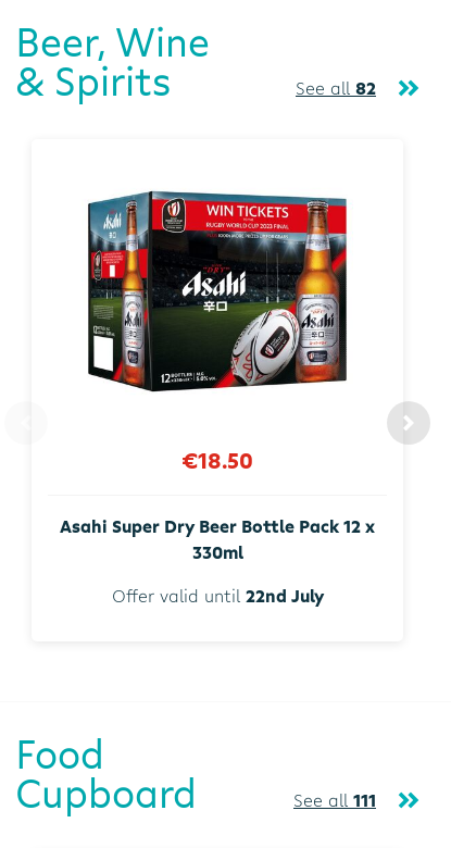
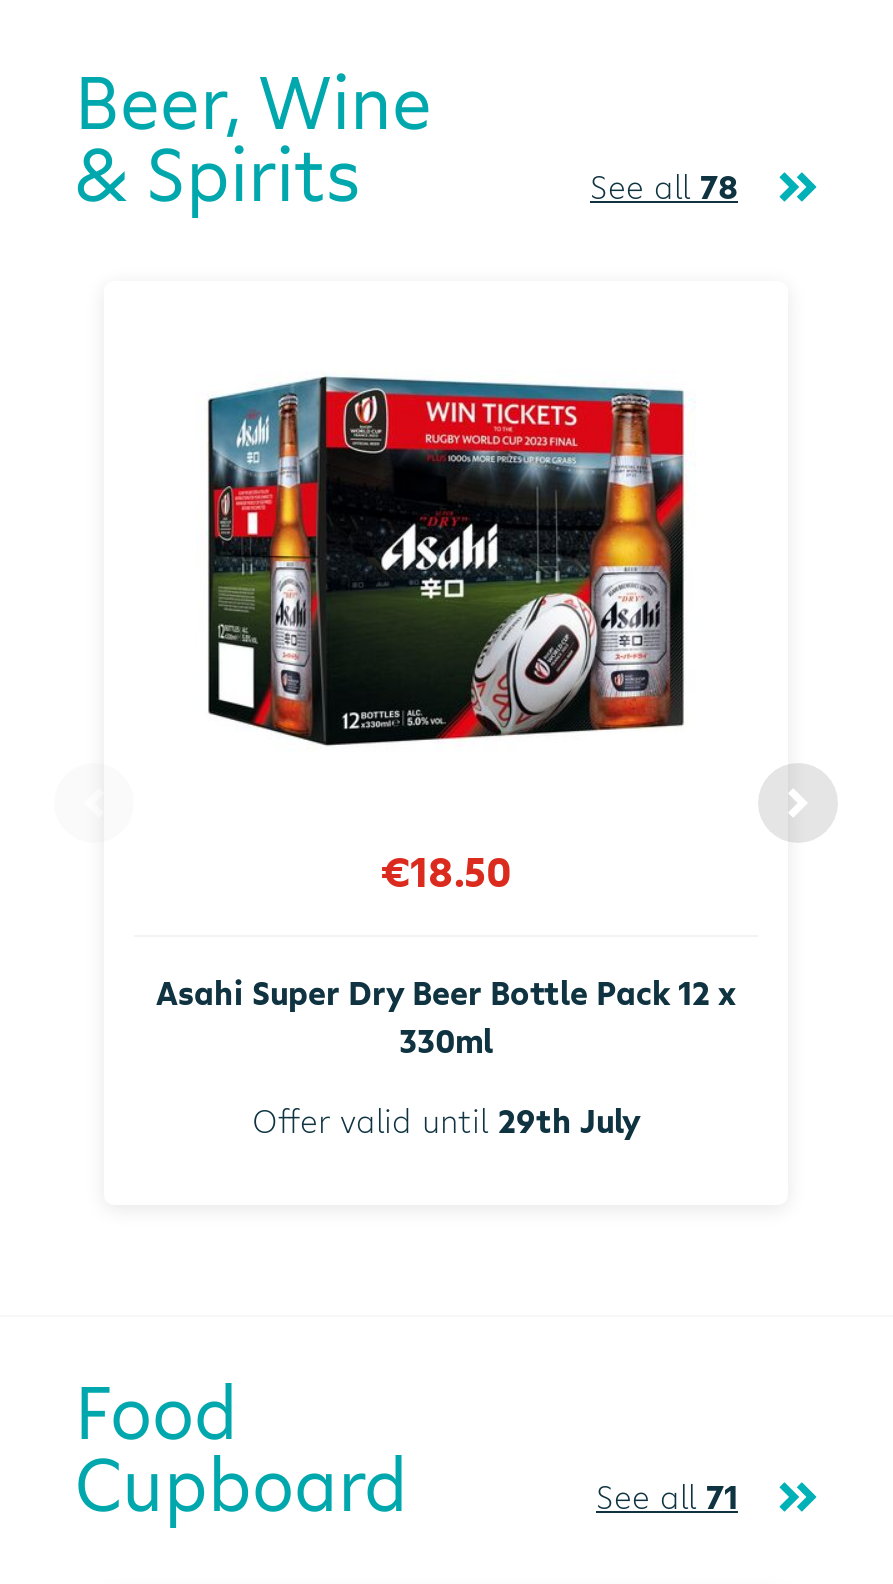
[296,76,376,100] See all 82 -> [590,165,738,209] See all 78
[111,583,323,607] Offer valid until 22nd July -> [252,1098,640,1142] Offer valid until 29th July
[293,788,376,812] See all 111 -> [596,1474,738,1518] See all 71

